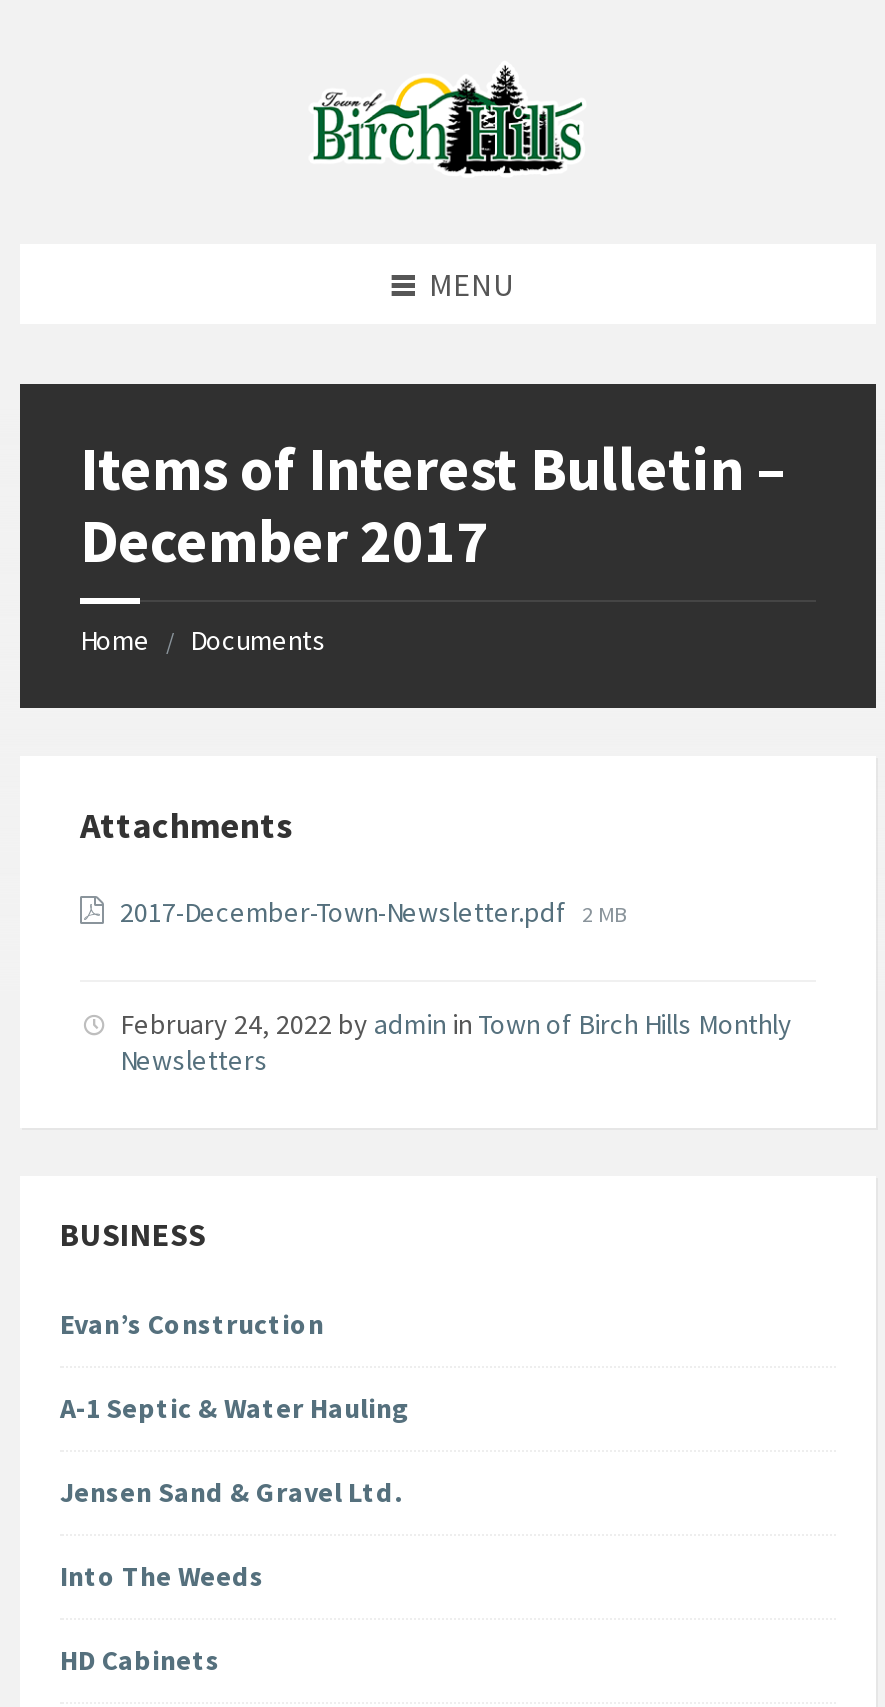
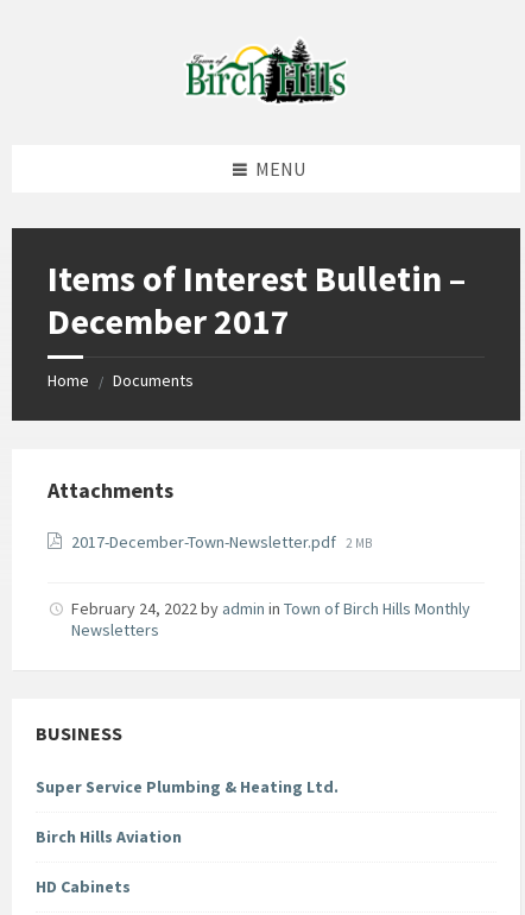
[60,1307,410,1595] Evan’s Construction | A-1 Septic & Water Hauling | Jensen Sand & Gravel Ltd. | Into The Weeds -> [36,776,339,848] Super Service Plumbing & Heating Ltd. | Birch Hills Aviation

